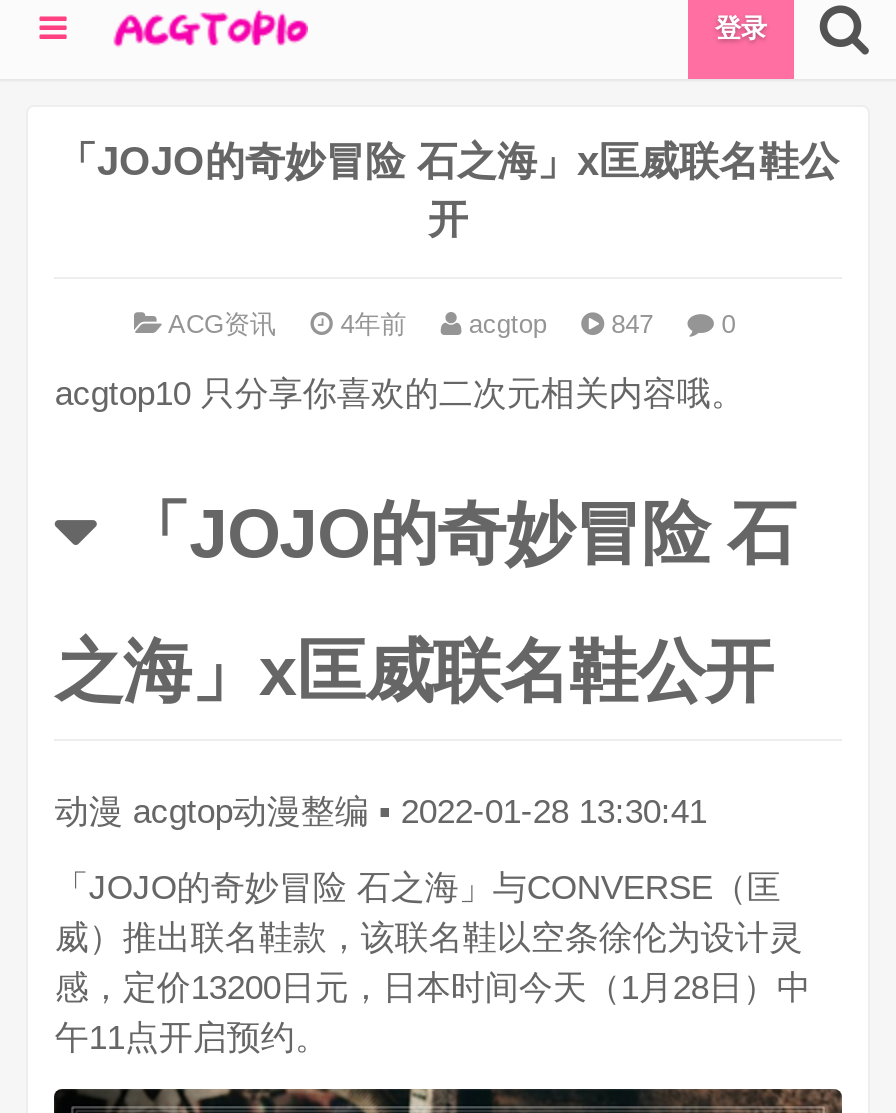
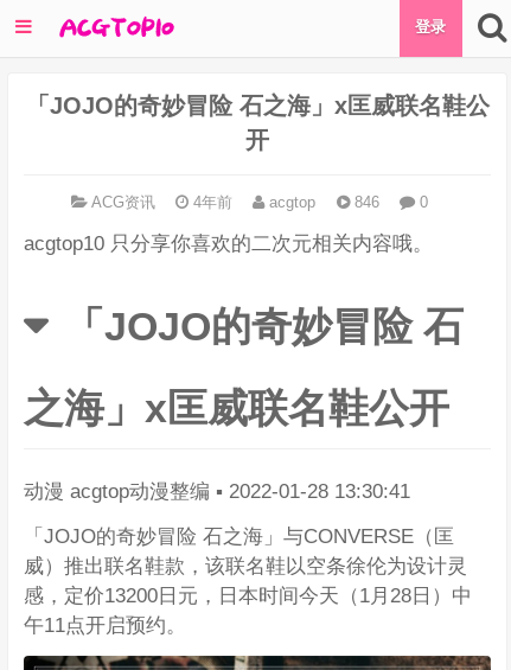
[611,309,653,339] 847 -> [354,193,379,211] 846

